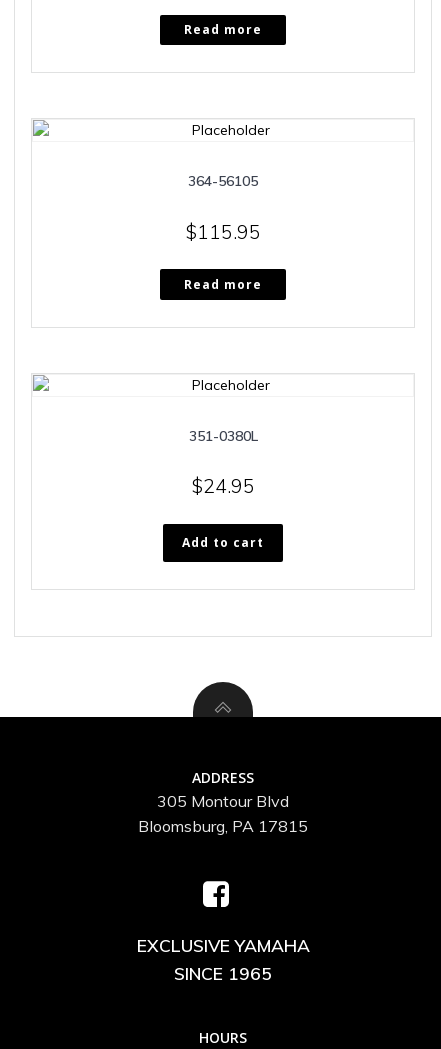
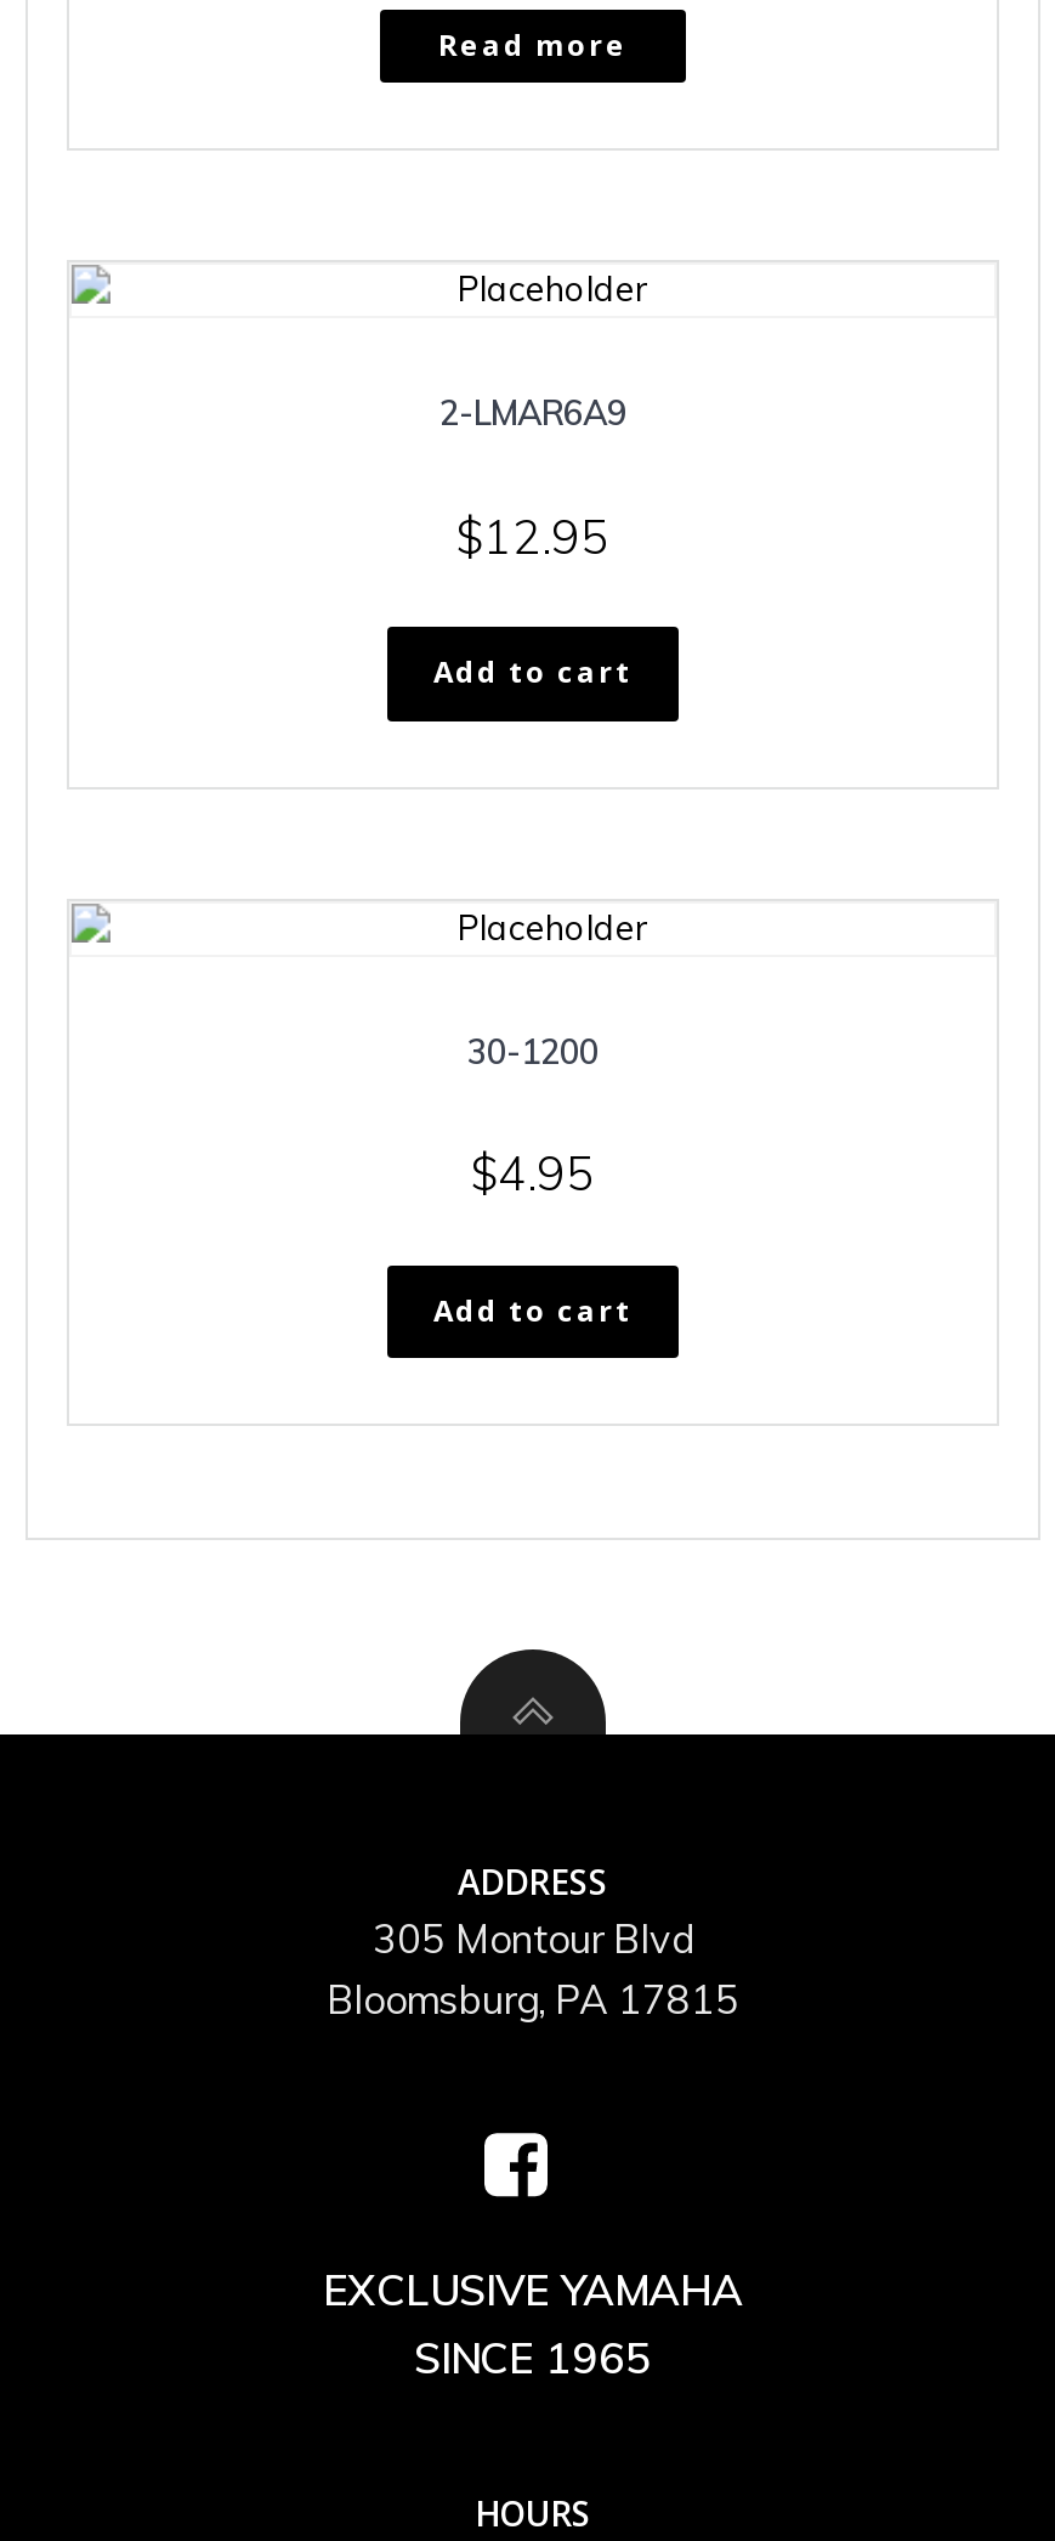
[188,172,258,190] 364-56105 -> [439,391,626,435] 2-LMAR6A9
[185,220,260,244] $115.95 -> [456,507,609,565] $12.95
[184,276,262,293] Read more -> [433,652,633,693] Add to cart
[188,427,257,445] 351-0380L -> [467,1029,599,1073] 30-1200
[191,474,254,498] $24.95 -> [471,1144,595,1202] $4.95

